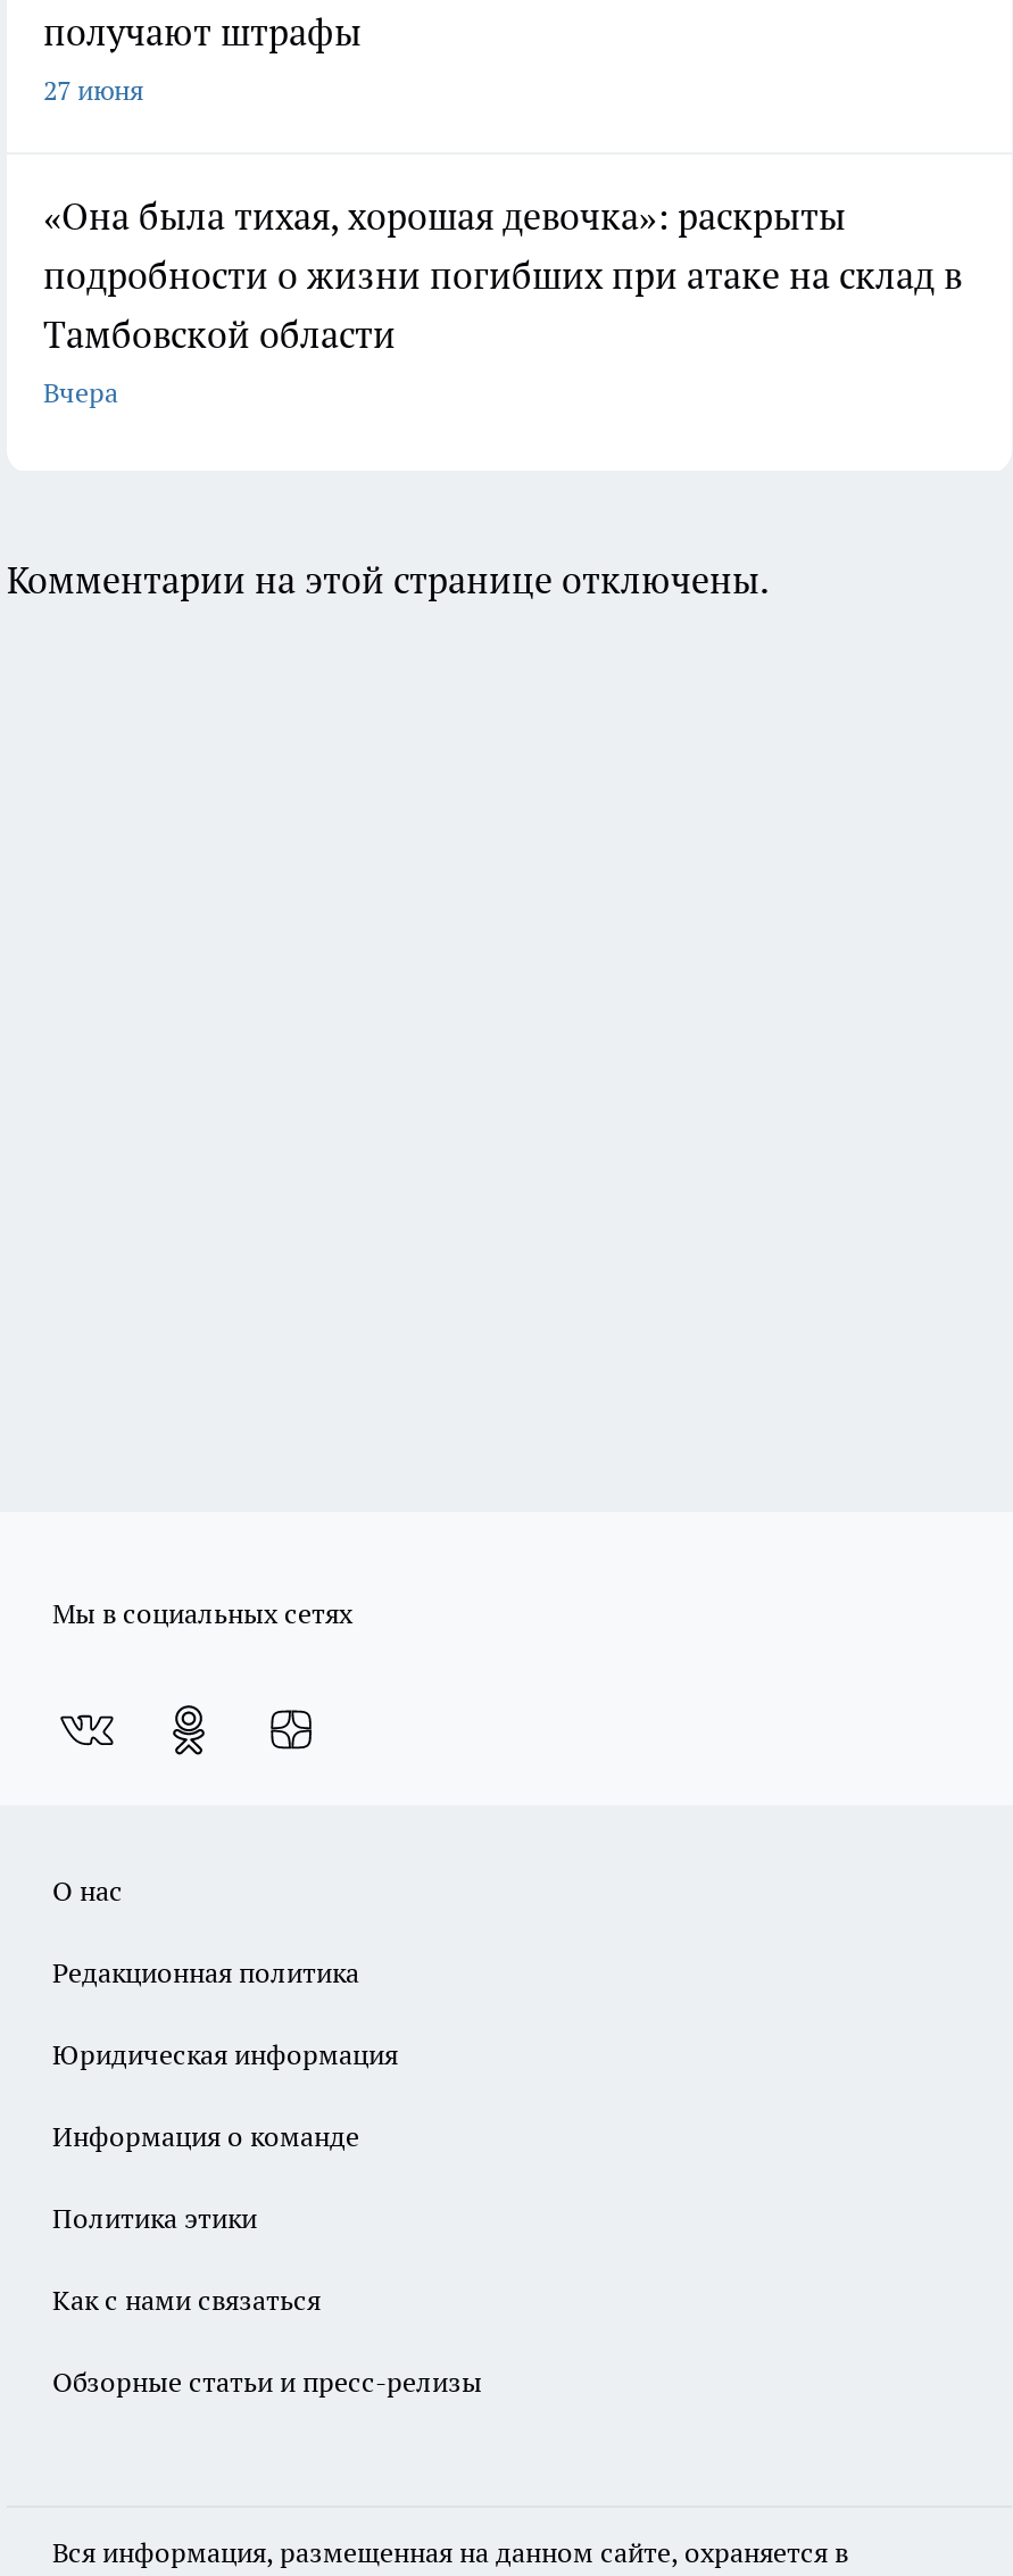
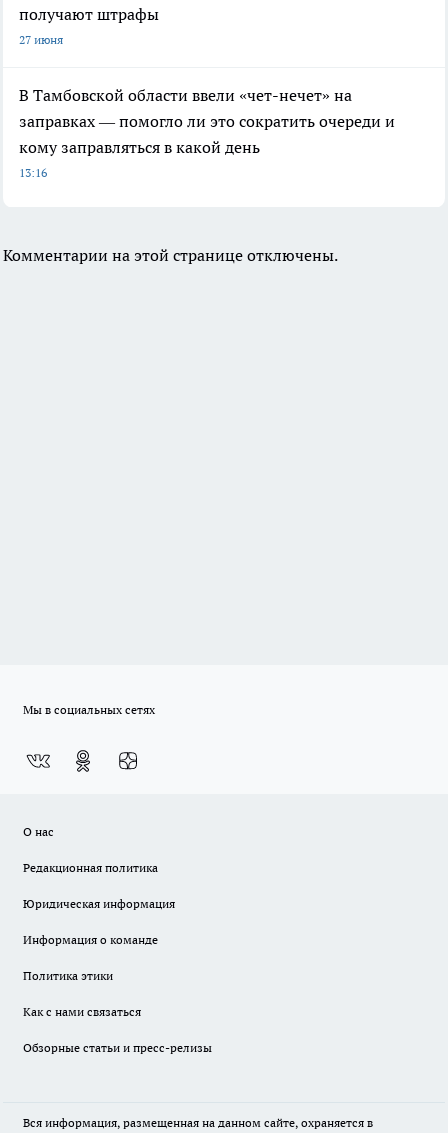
[43,192,962,408] «Она была тихая, хорошая девочка»: раскрыты | подробности о жизни погибших при атаке на склад в | Тамбовской области | Вчера -> [19,85,395,180] В Тамбовской области ввели «чет-нечет» на | заправках — помогло ли это сократить очереди и | кому заправляться в какой день | 13:16

